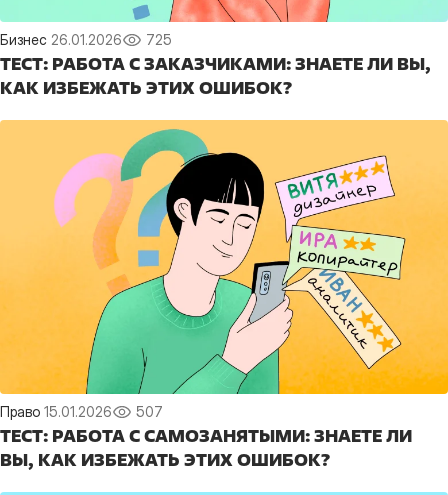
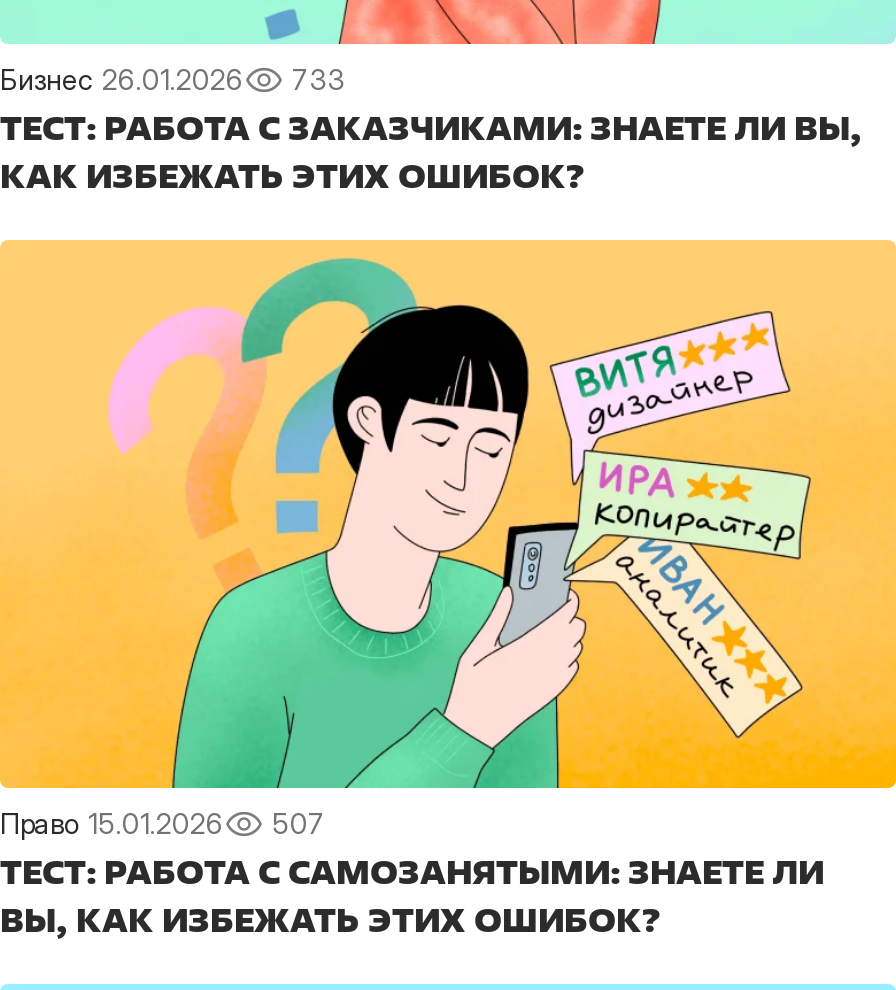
[0,31,172,48] Бизнес 26.01.2026 725 -> [0,62,346,96] Бизнес 26.01.2026 733

